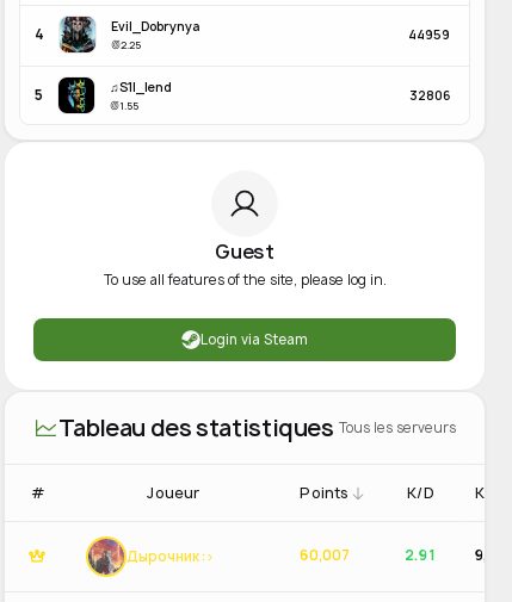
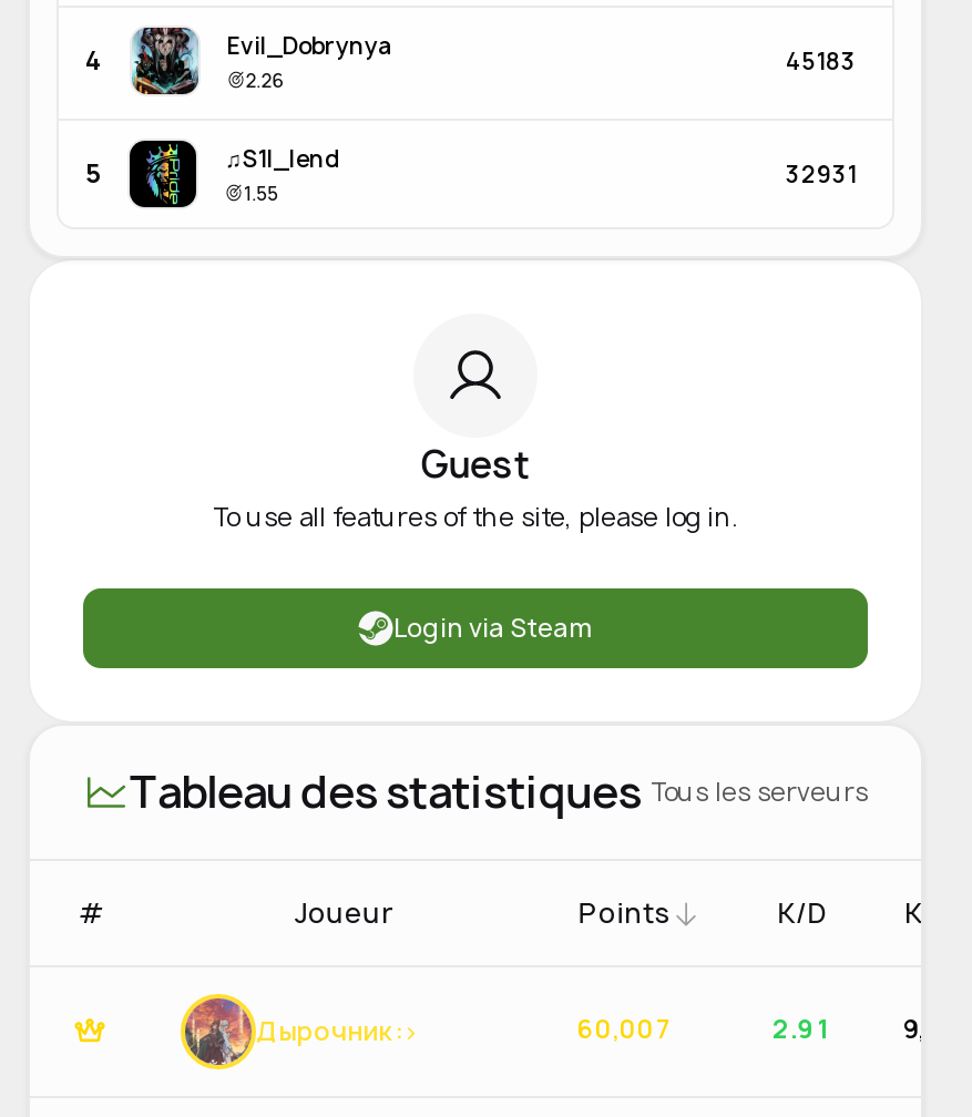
[408,26,450,42] 44959 -> [786,44,857,75] 45183
[121,38,141,52] 2.25 -> [245,66,283,93] 2.26
[409,86,450,103] 32806 -> [786,157,857,188] 32931

